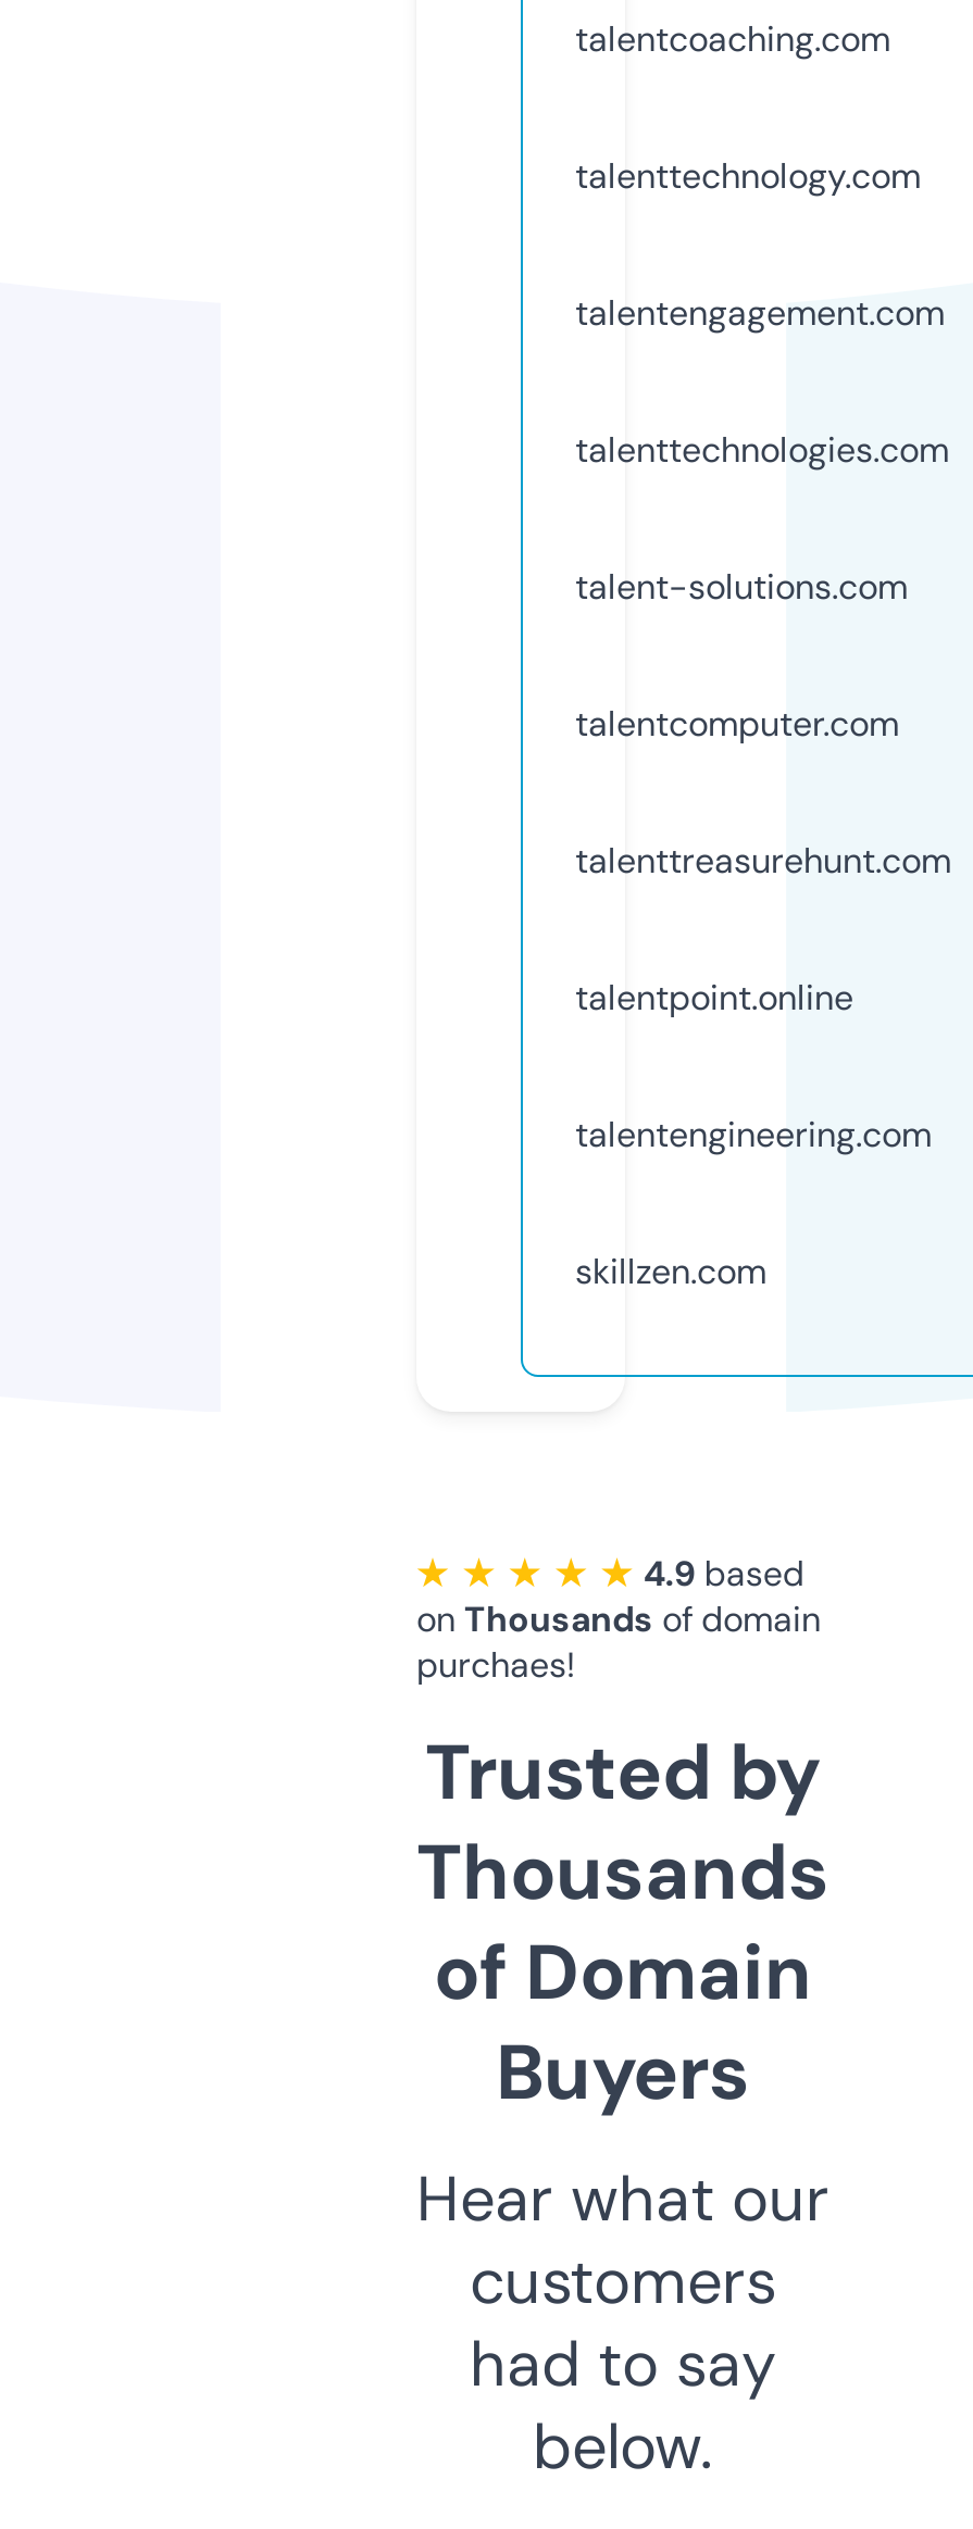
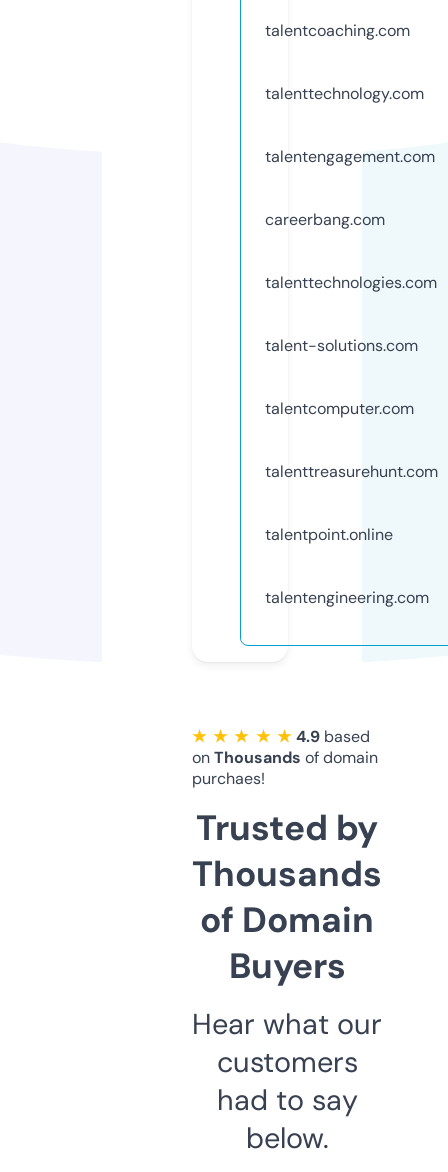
none -> [265,209,385,230] careerbang.com
moved [575,427,951,1157] -> [265,272,438,608]: talenttechnologies.com | talent-solutions.com | talentcomputer.com | talenttreasurehunt.com | talentpoint.online | talentengineering.com
[575,1248,766,1294] skillzen.com -> none

